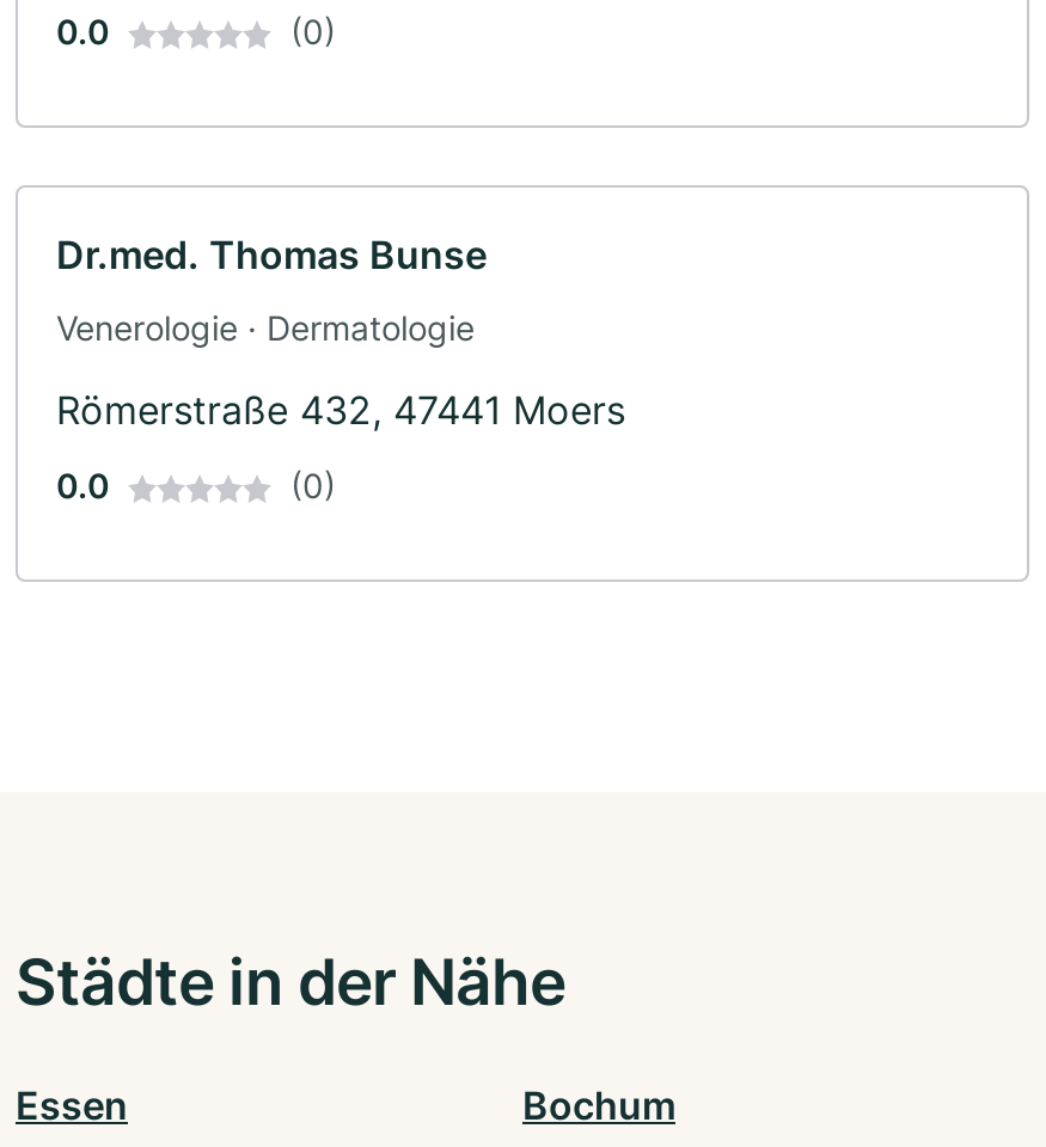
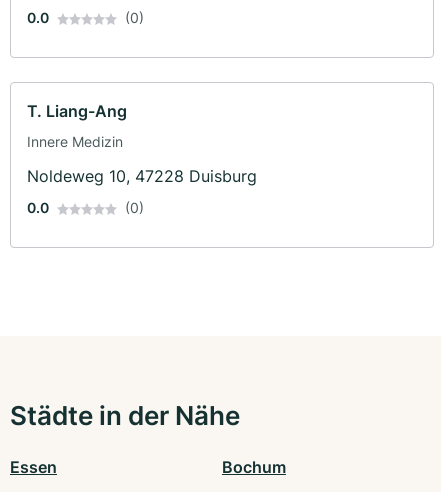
[56,231,487,278] Dr.med. Thomas Bunse -> [27,101,127,121] T. Liang-Ang
[56,307,475,348] Venerologie · Dermatologie -> [27,133,123,150] Innere Medizin
[56,386,625,434] Römerstraße 432, 47441 Moers -> [27,166,257,186] Noldeweg 10, 47228 Duisburg

